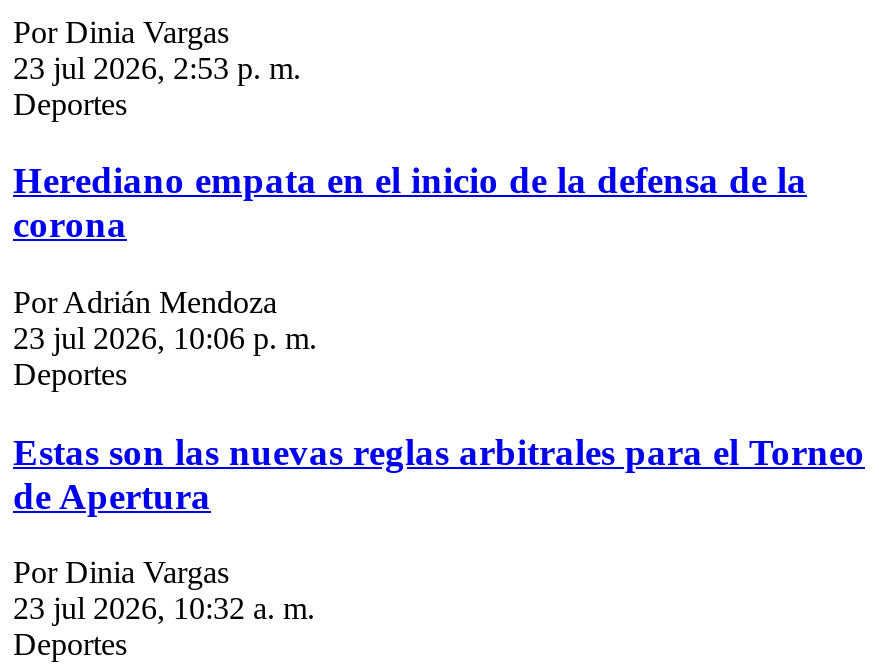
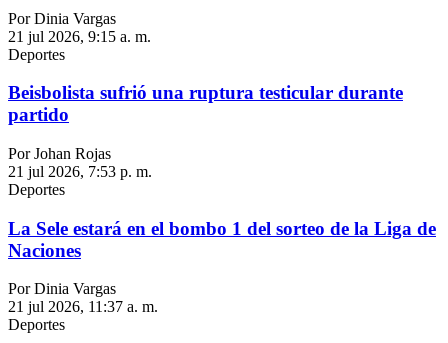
[13,50,301,84] 23 jul 2026, 2:53 p. m. -> [8,28,151,45] 21 jul 2026, 9:15 a. m.
[13,160,807,246] Herediano empata en el inicio de la defensa de la | corona -> [8,82,403,125] Beisbolista sufrió una ruptura testicular durante | partido
[13,285,317,355] Por Adrián Mendoza | 23 jul 2026, 10:06 p. m. -> [8,145,152,180] Por Johan Rojas | 21 jul 2026, 7:53 p. m.
[13,431,865,517] Estas son las nuevas reglas arbitrales para el Torneo | de Apertura -> [8,218,436,261] La Sele estará en el bombo 1 del sorteo de la Liga de | Naciones
[13,592,315,626] 23 jul 2026, 10:32 a. m. -> [8,298,158,315] 21 jul 2026, 11:37 a. m.

